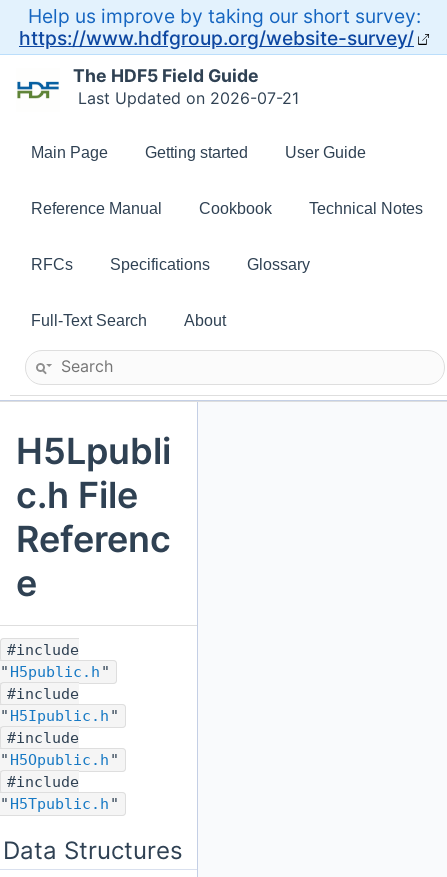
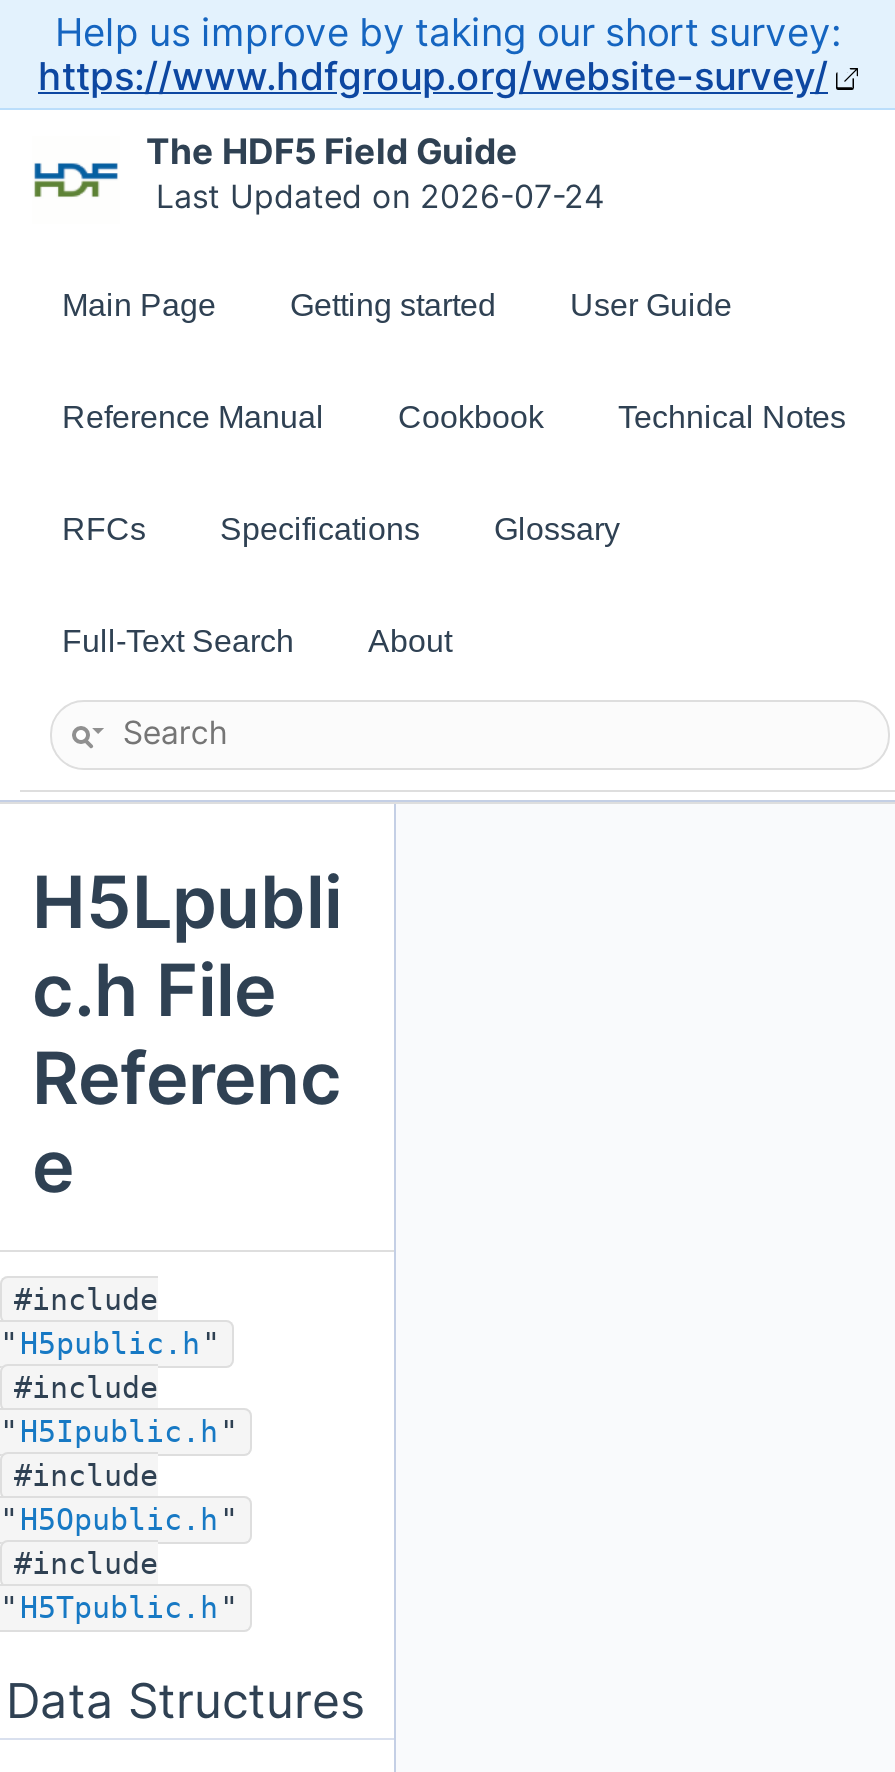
[73,88,299,108] Last Updated on 2026-07-21 -> [146,176,604,216] Last Updated on 2026-07-24

